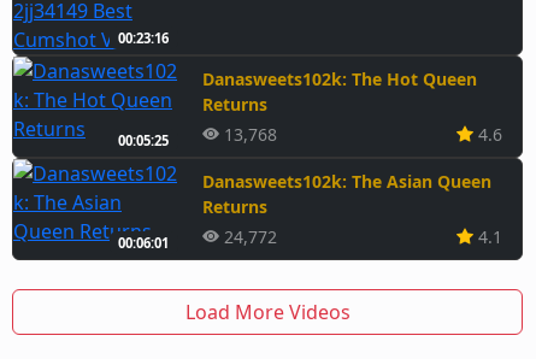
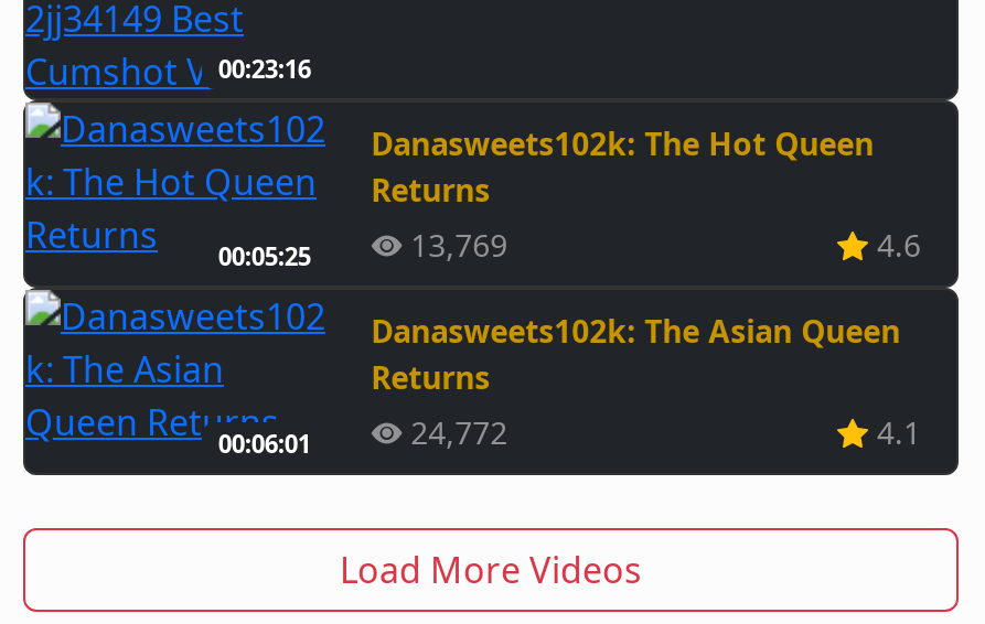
[219,122,277,145] 13,768 -> [402,224,508,266] 13,769

